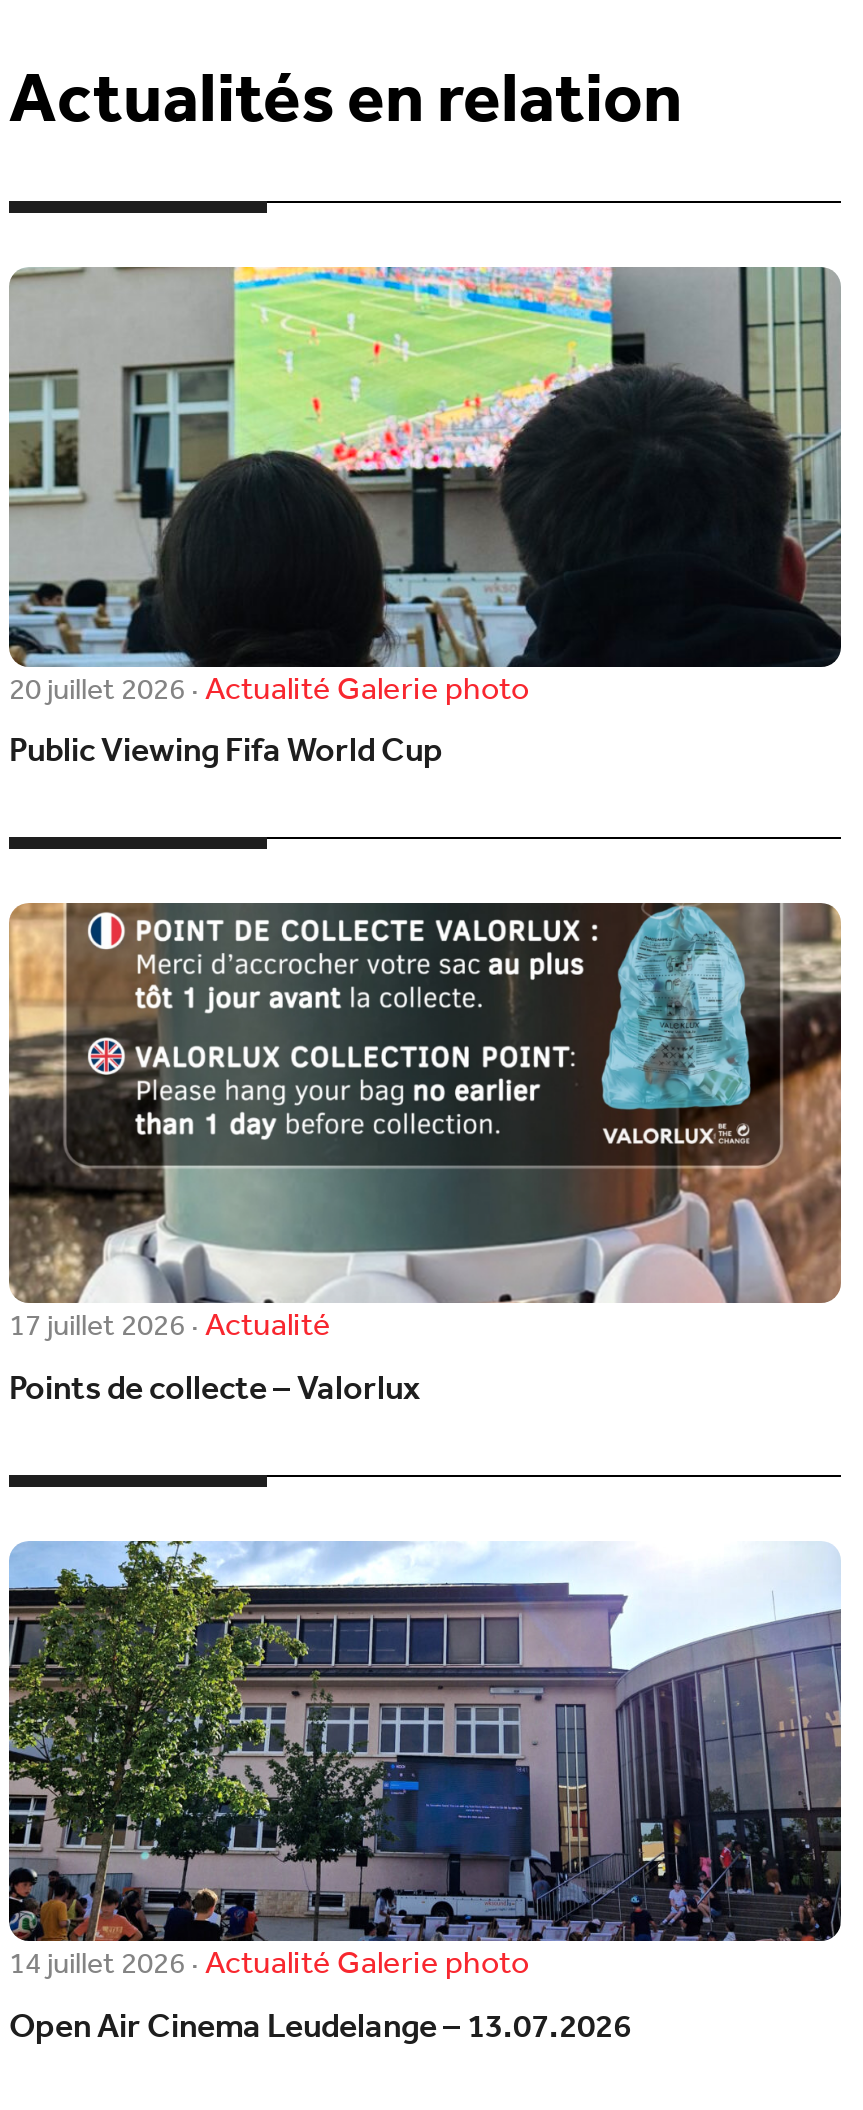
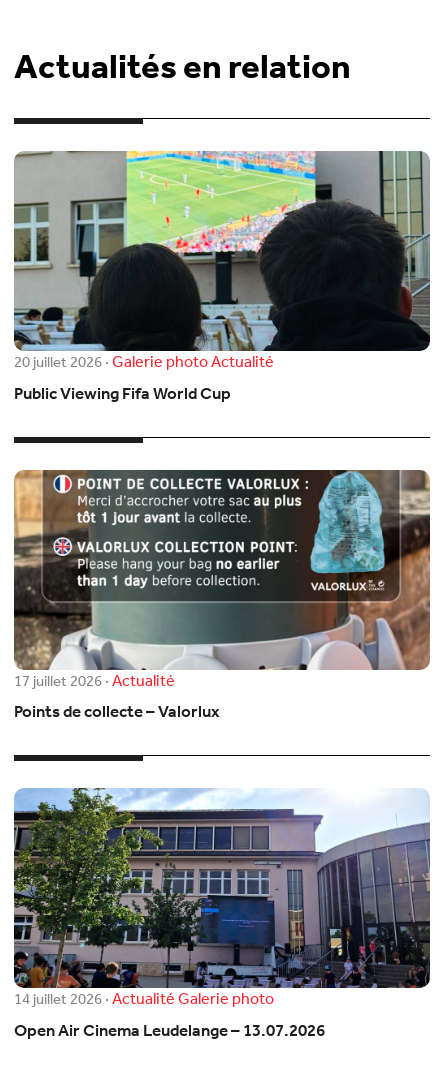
[9,659,529,721] 20 juillet 2026·Actualité Galerie photo -> [14,347,274,378] 20 juillet 2026·Galerie photo Actualité

